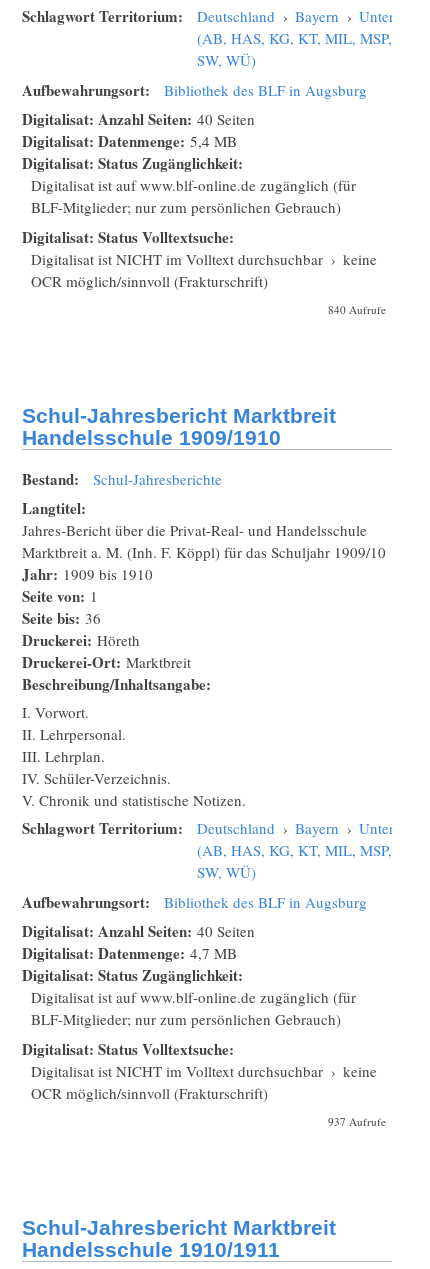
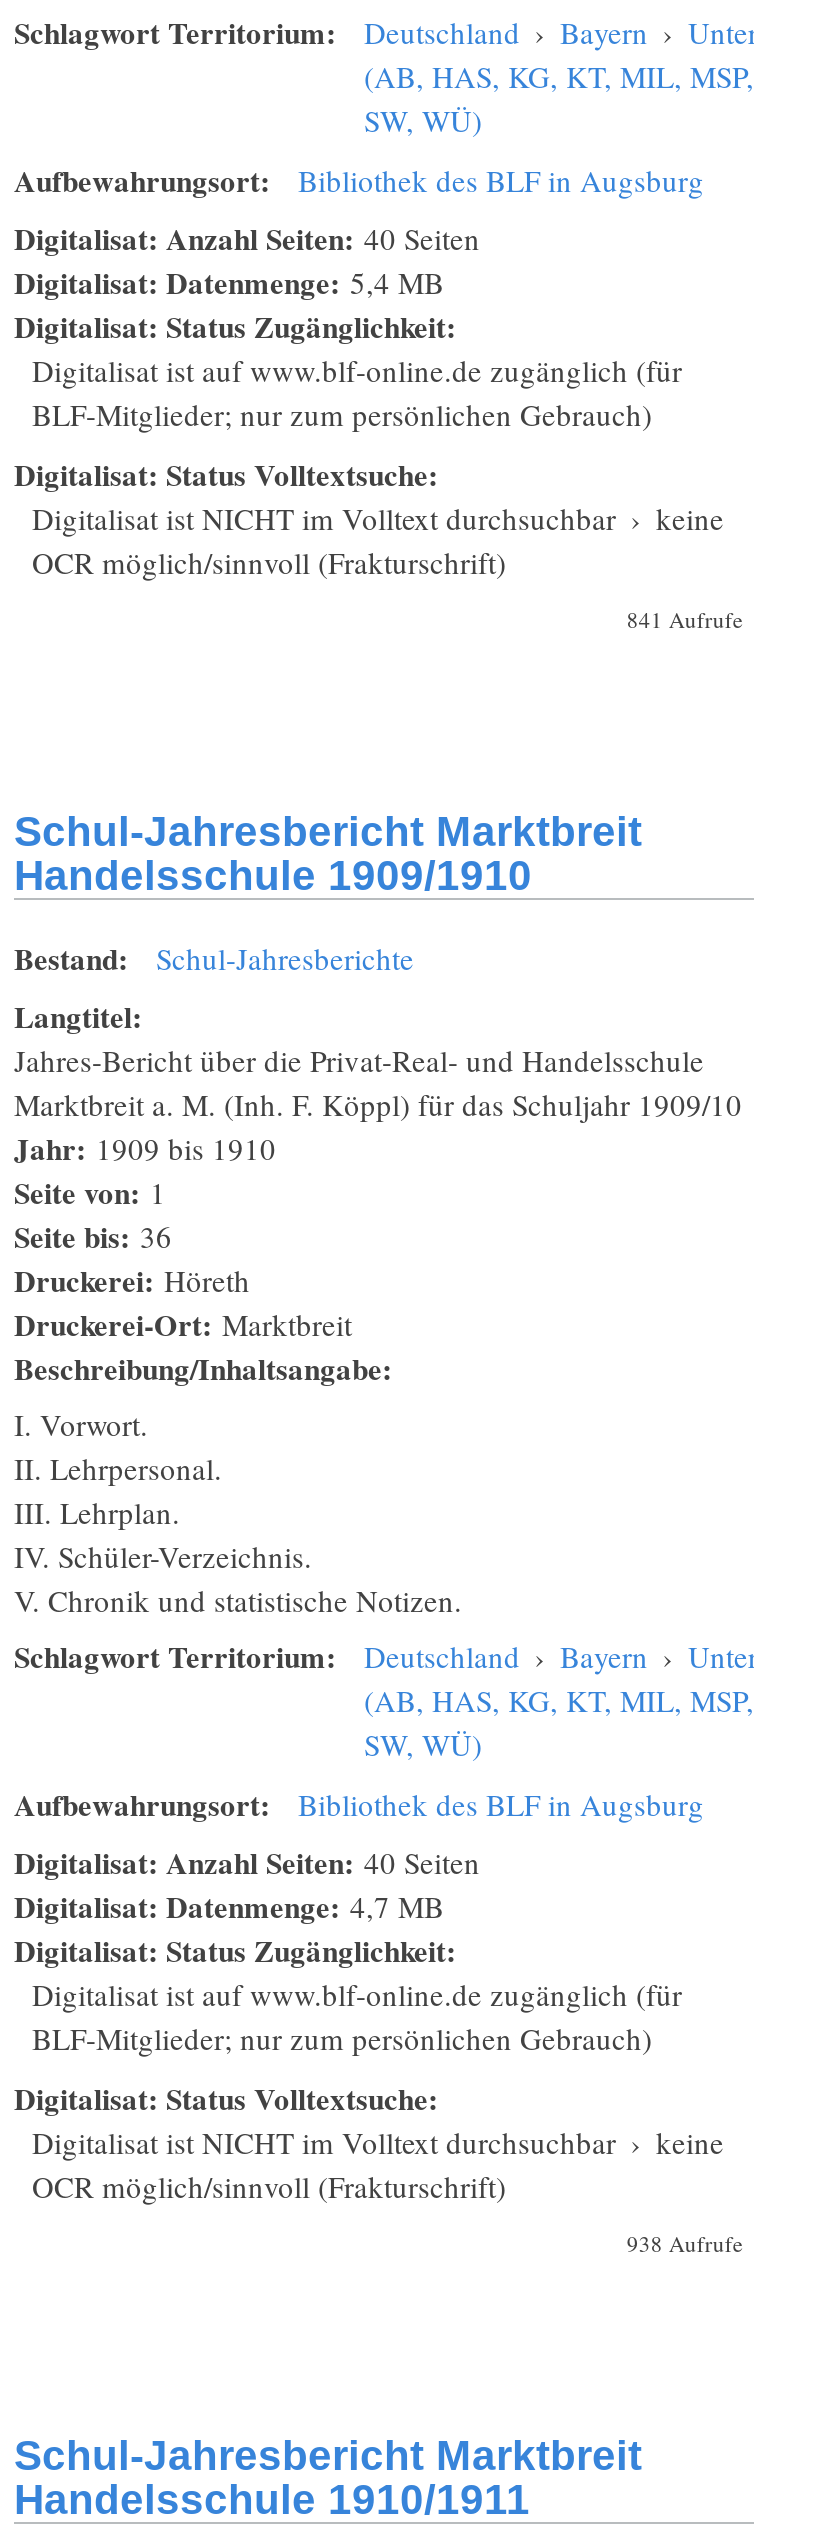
[328,302,386,317] 840 Aufrufe -> [627,605,743,635] 841 Aufrufe
[328,1114,386,1129] 937 Aufrufe -> [627,2229,743,2259] 938 Aufrufe

